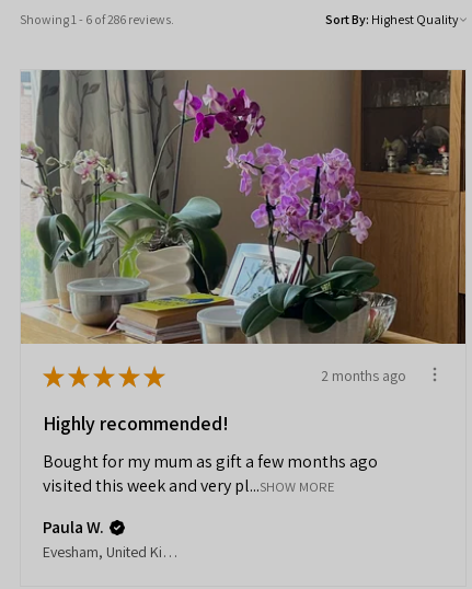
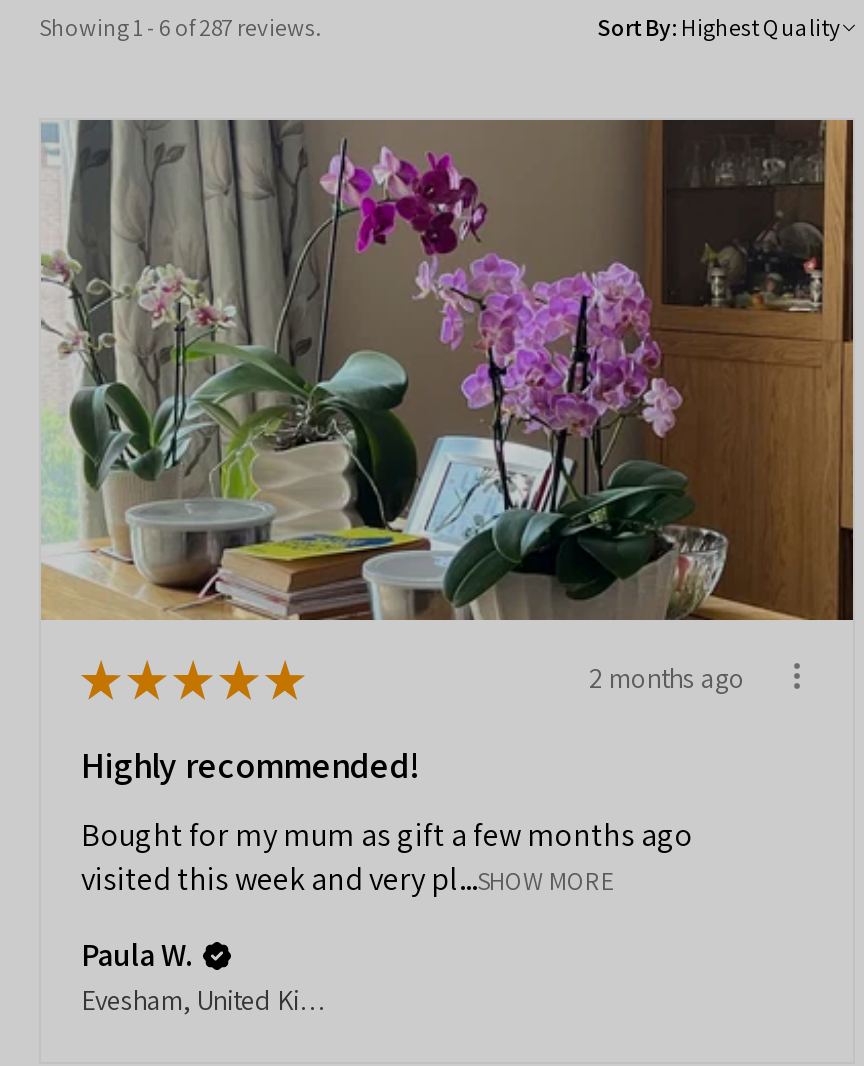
[20,11,174,27] Showing 1 - 6 of 286 reviews. -> [39,12,321,42] Showing 1 - 6 of 287 reviews.

